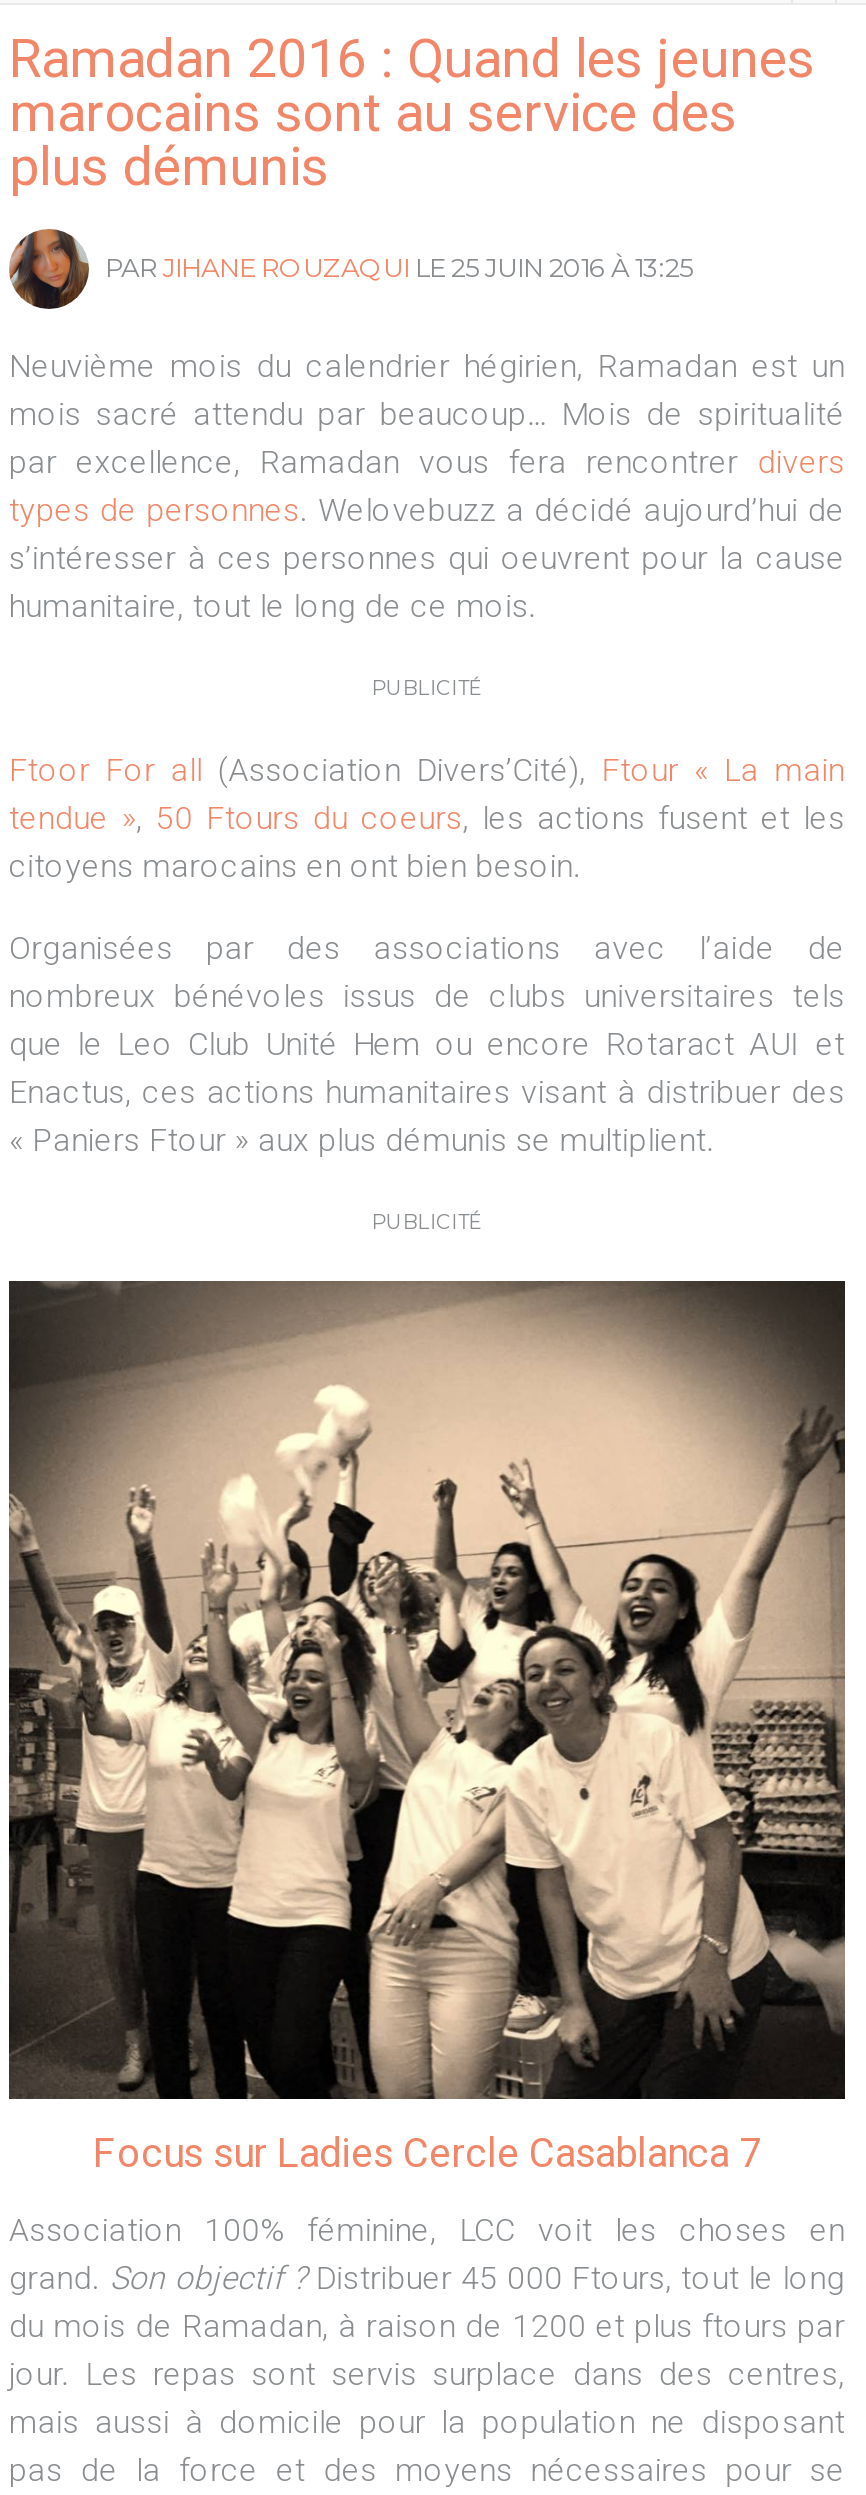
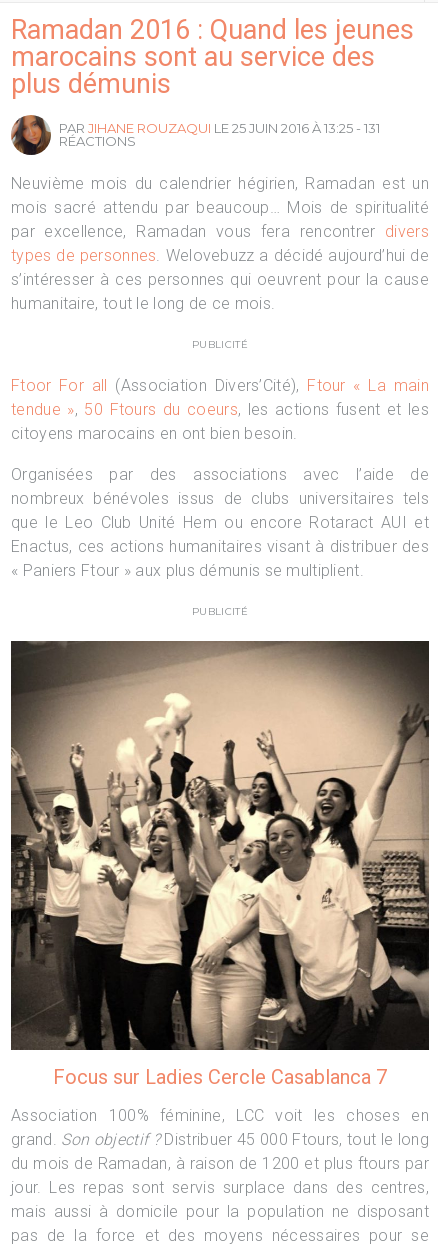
[105,251,693,283] PAR JIHANE ROUZAQUI LE 25 JUIN 2016 À 13:25 -> [59,120,380,149] PAR JIHANE ROUZAQUI LE 25 JUIN 2016 À 13:25 - 131 | RÉACTIONS

